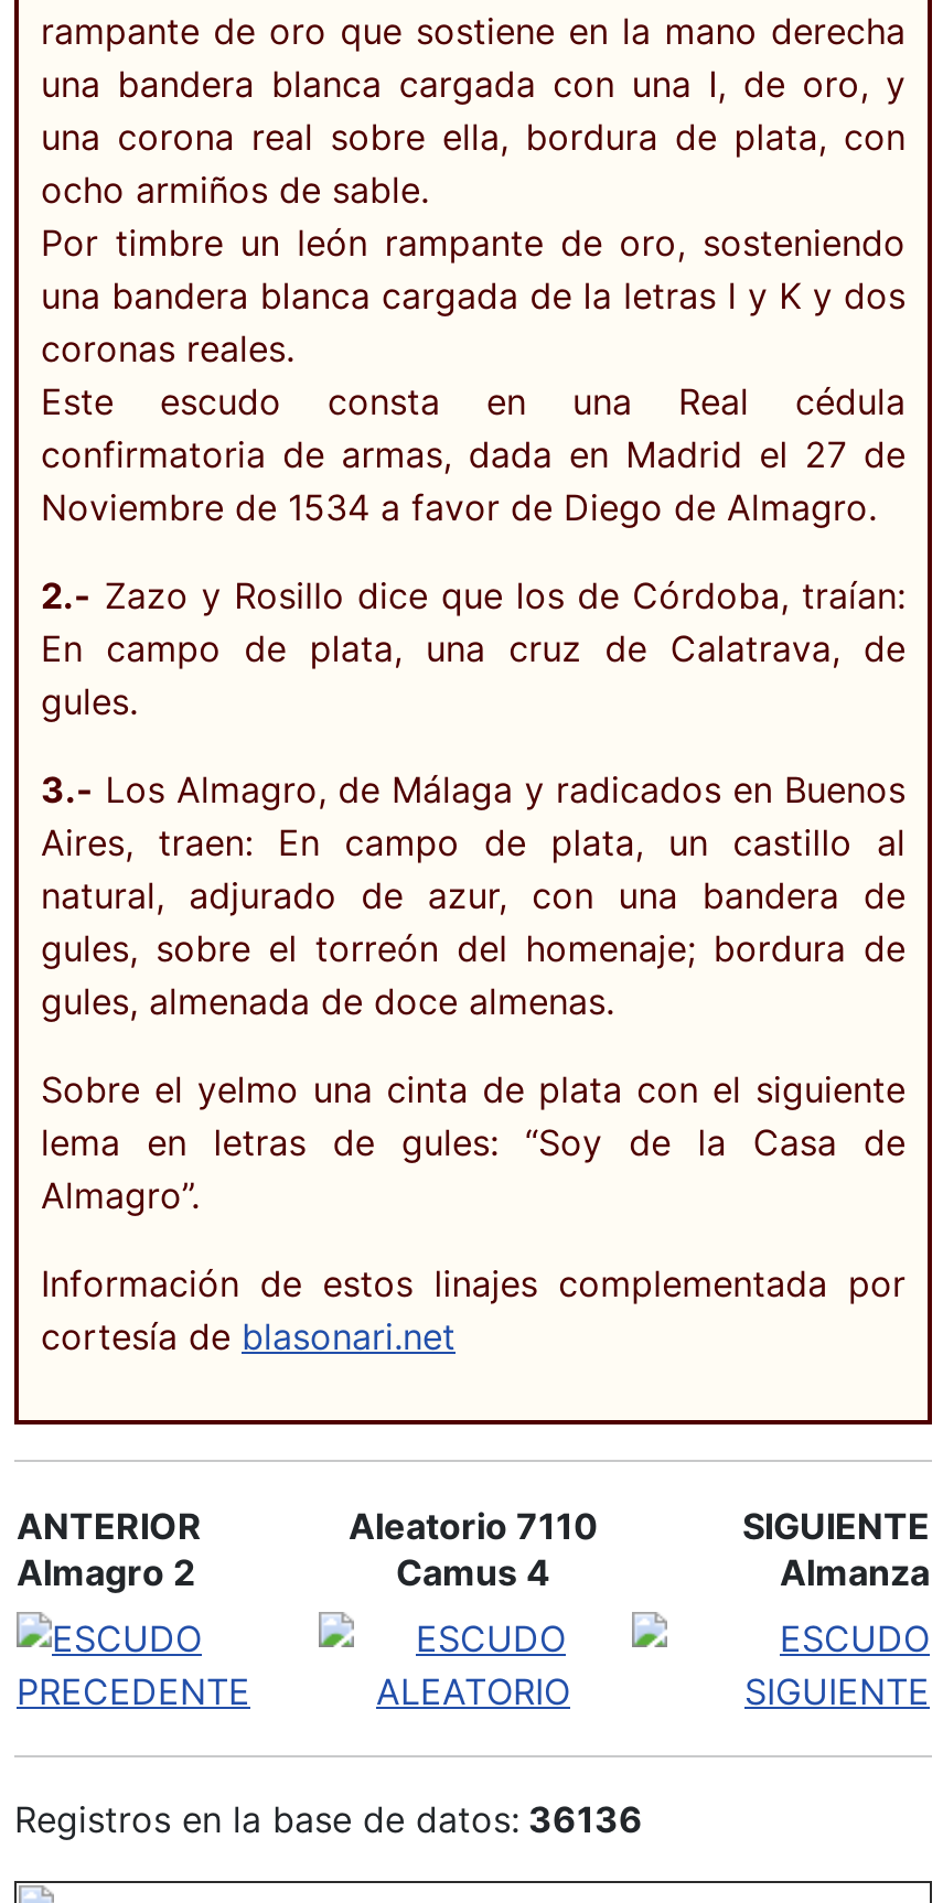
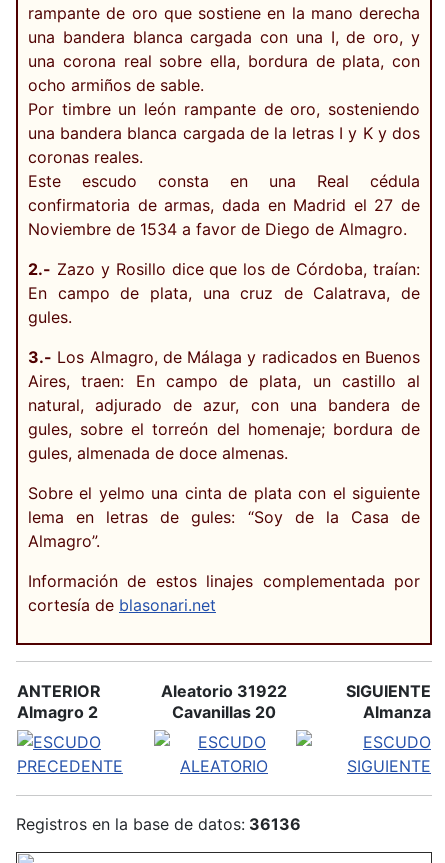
[349,1503,598,1593] Aleatorio 7110 | Camus 4 -> [161,681,287,722] Aleatorio 31922 | Cavanillas 20

